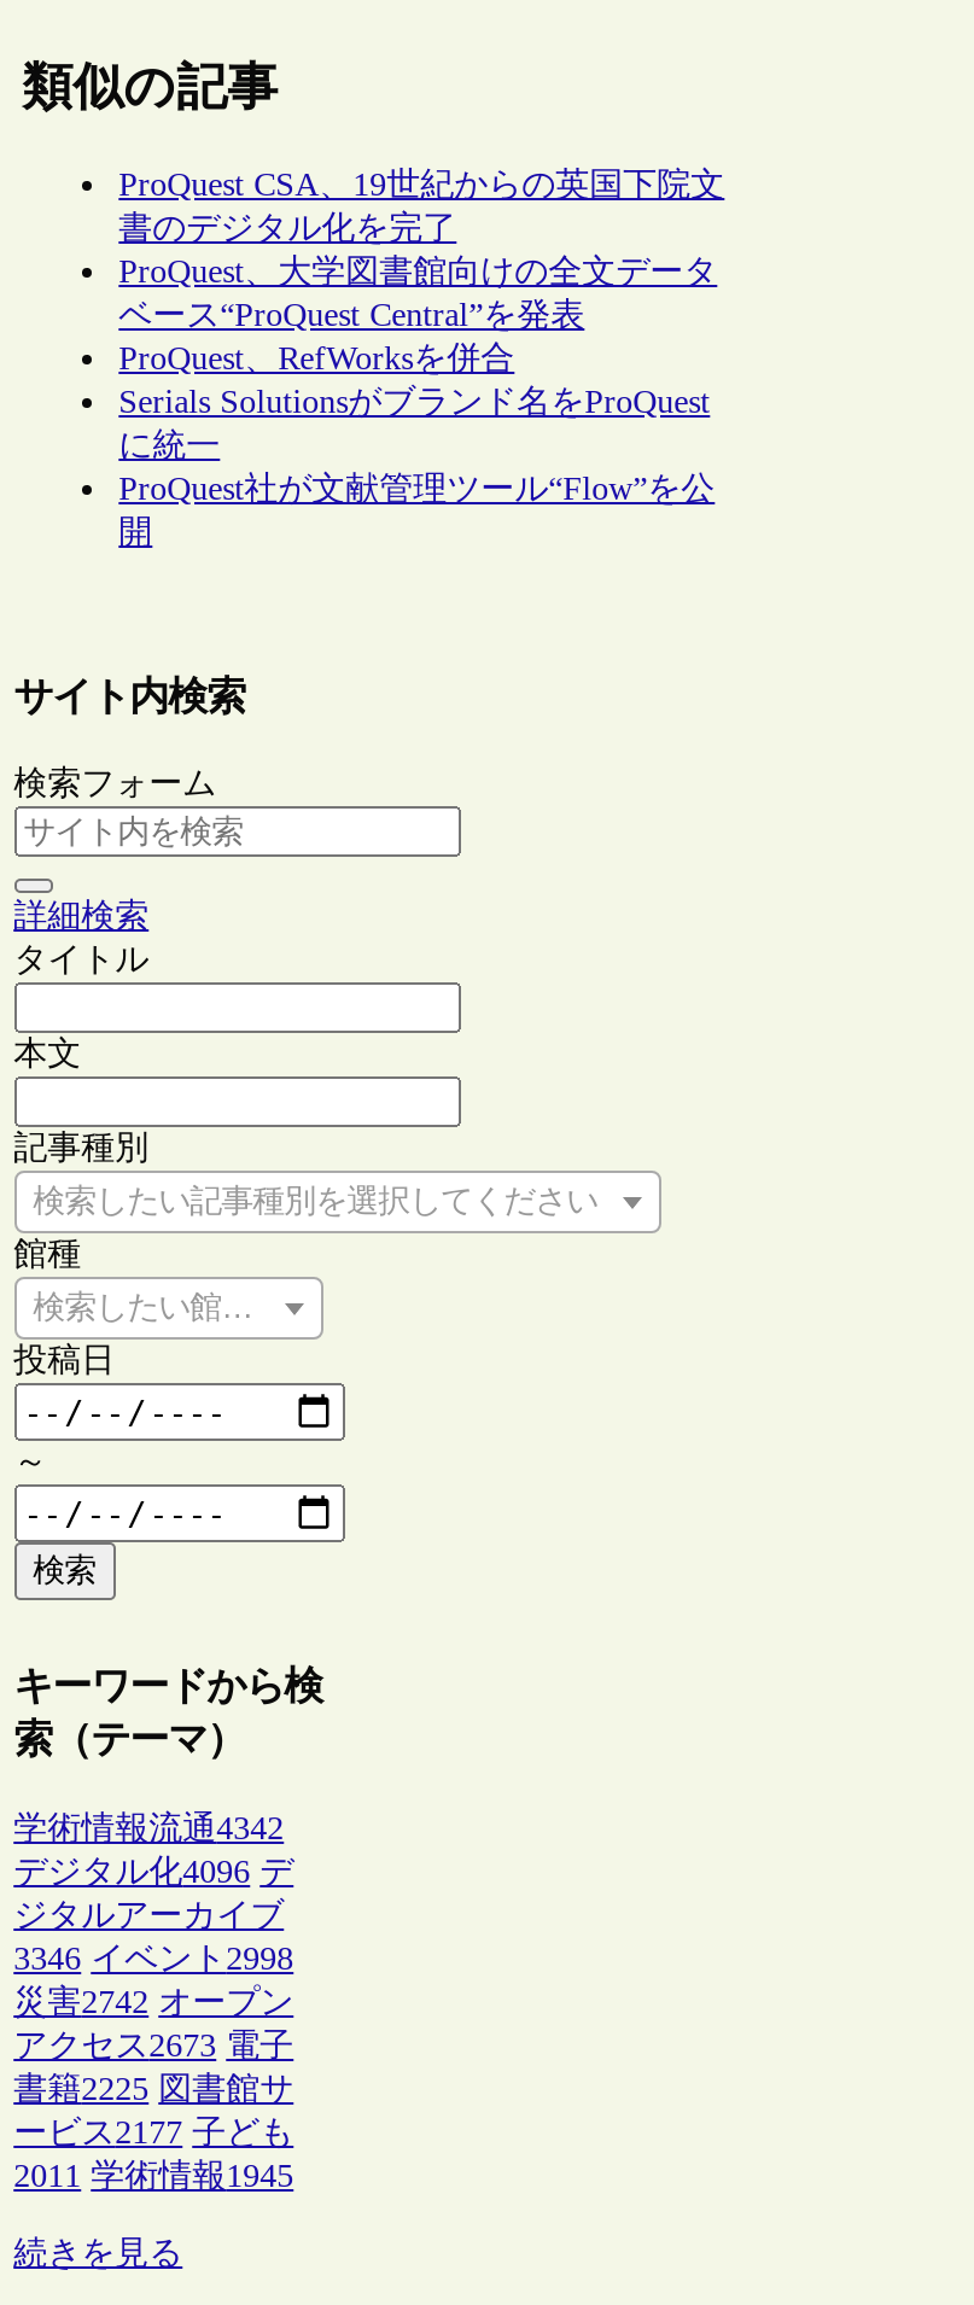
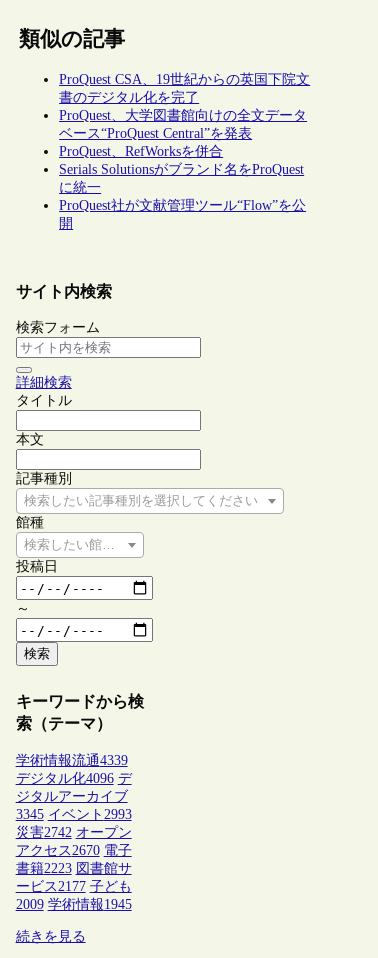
[14,1809,284,1845] 学術情報流通4342 -> [16,753,128,768] 学術情報流通4339
[14,1940,294,1976] 3346 イベント2998 -> [16,807,132,822] 3345 イベント2993
[14,2026,294,2063] アクセス2673 電子 -> [16,843,132,858] アクセス2670 電子
[14,2070,294,2106] 書籍2225 図書館サ -> [16,861,132,876] 書籍2223 図書館サ
[14,2157,294,2193] 2011 学術情報1945 -> [16,897,132,912] 2009 学術情報1945

